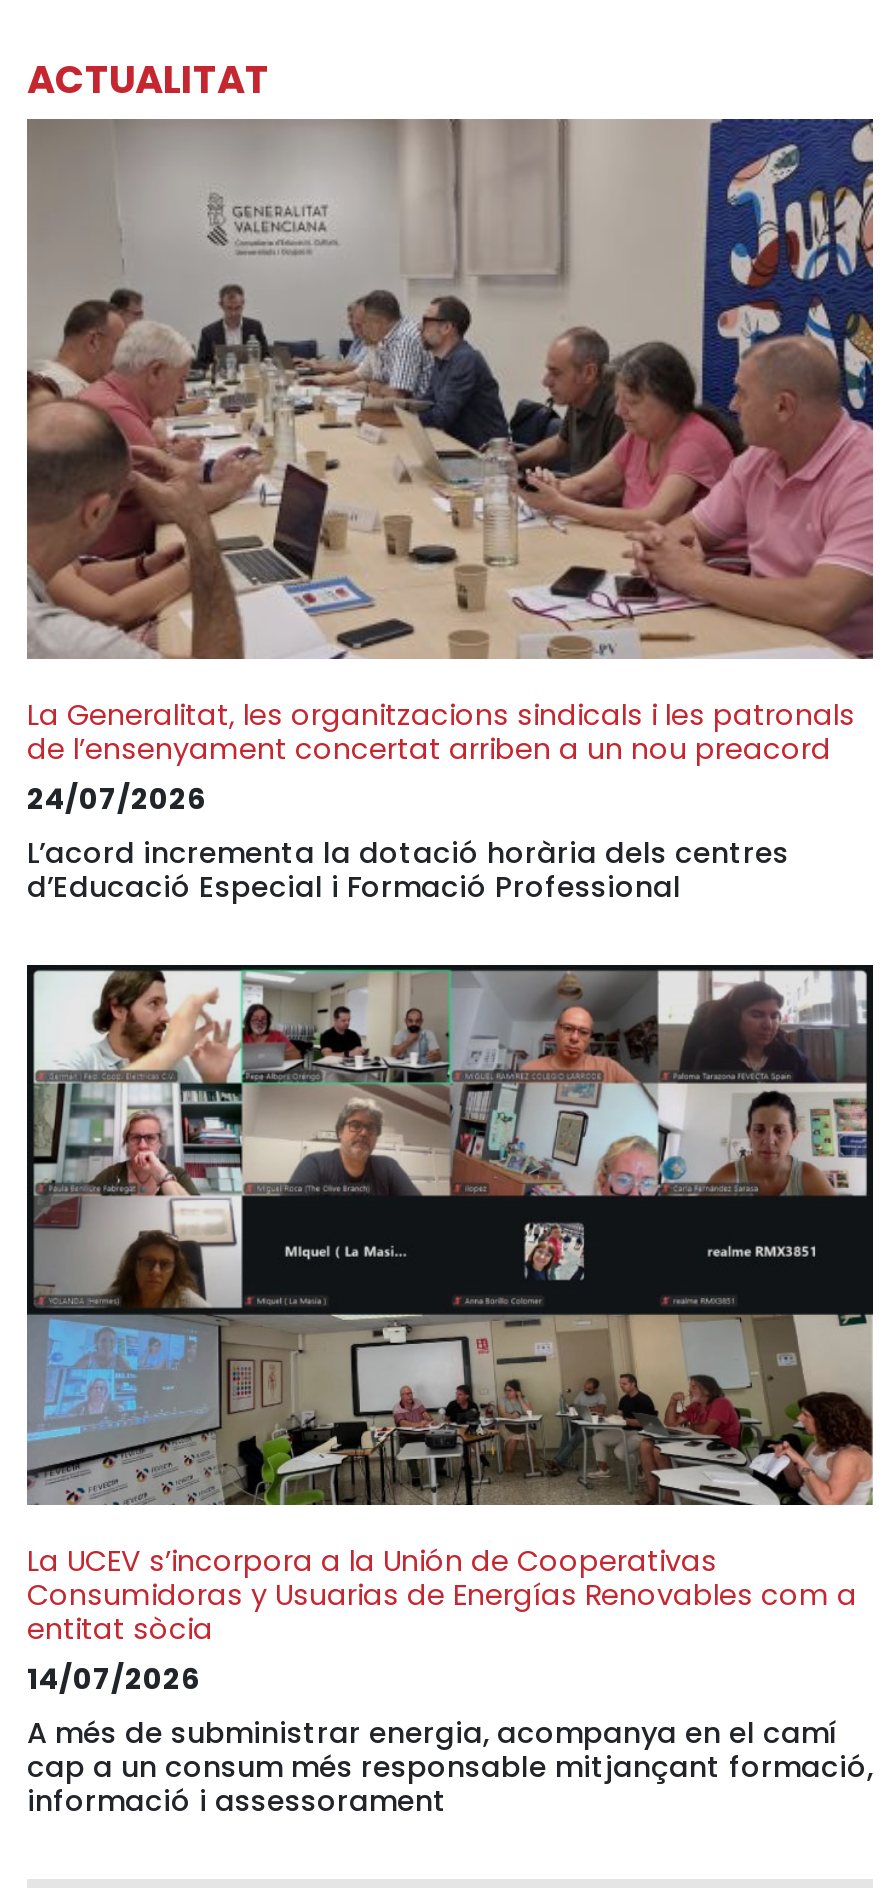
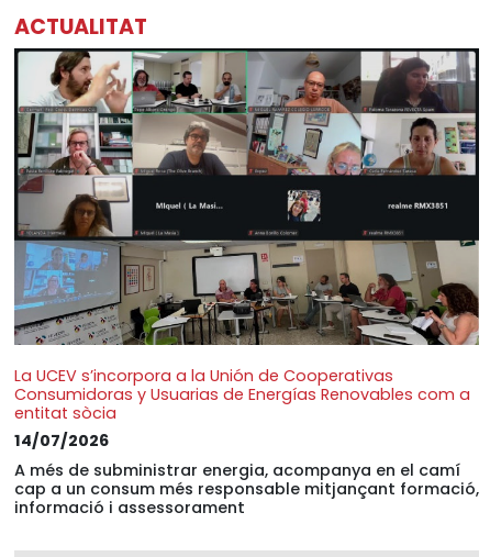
[25,117,875,907] [image] | La Generalitat, les organitzacions sindicals i les patronals | de l’ensenyament concertat arriben a un nou preacord | 24/07/2026 | L’acord incrementa la dotació horària dels centres | d’Educació Especial i Formació Professional -> none

